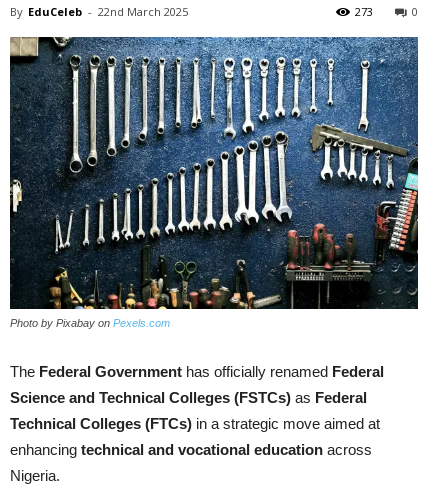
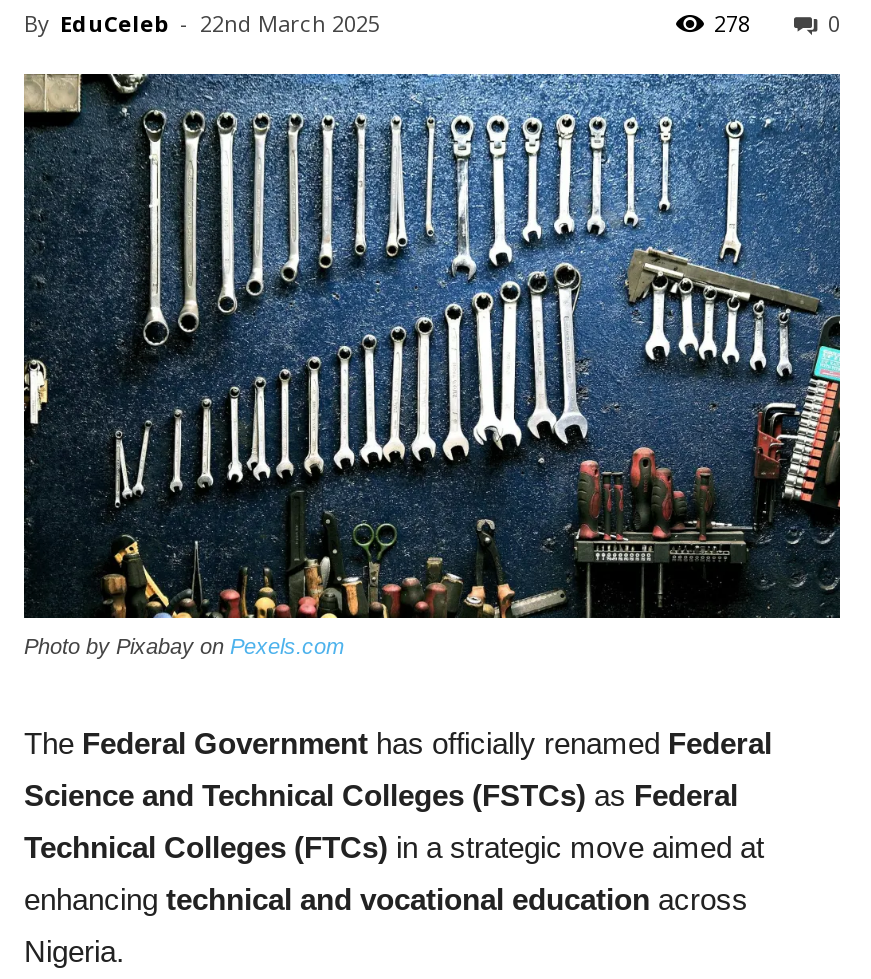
[355,4,373,19] 273 -> [714,8,750,38] 278

